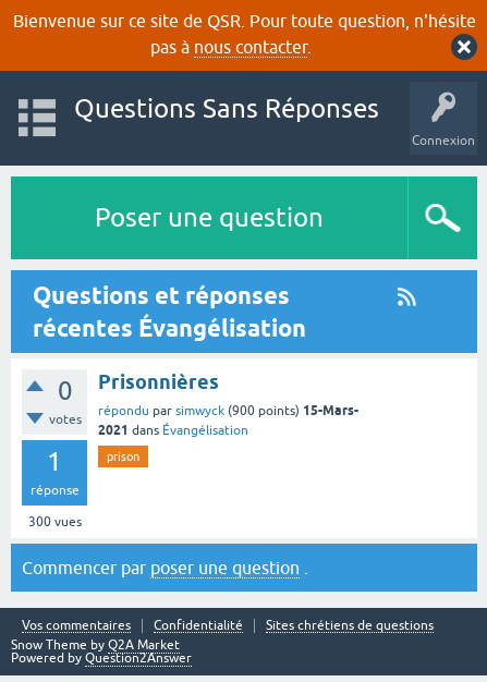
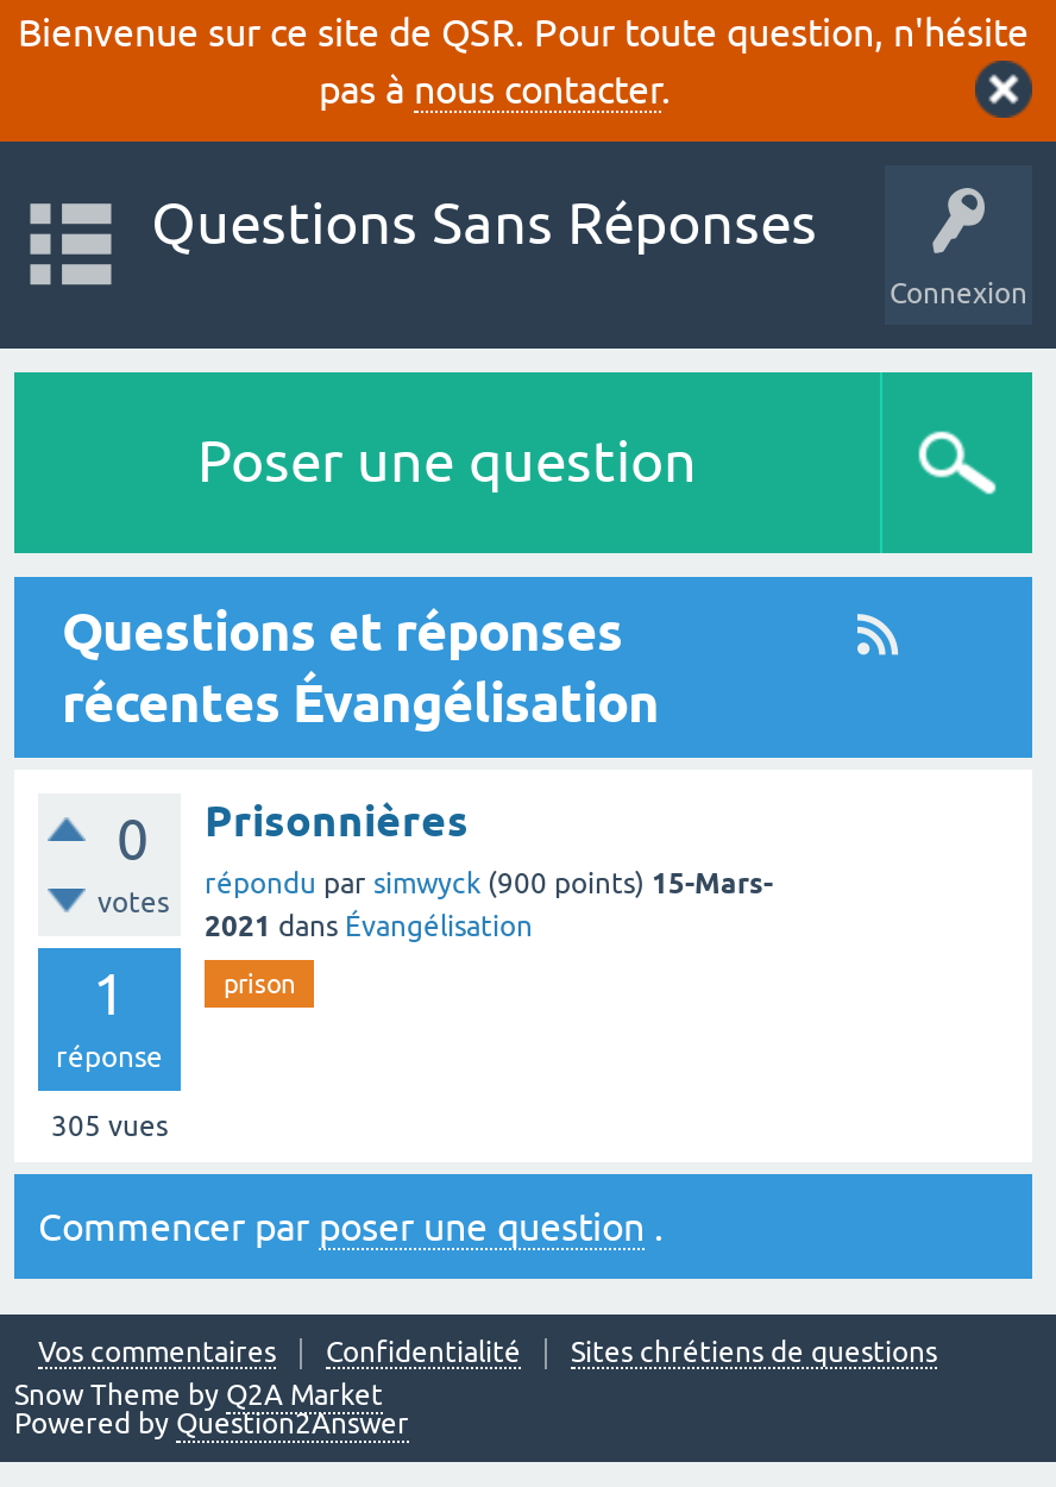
[28,514,81,529] 300 vues -> [51,1110,168,1143] 305 vues

